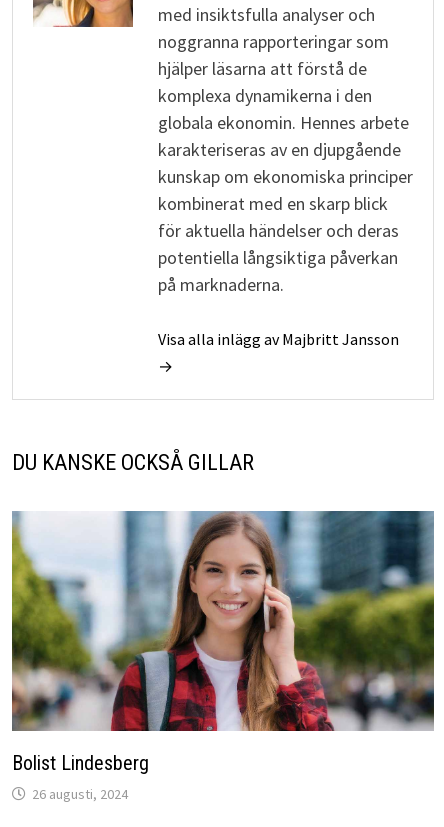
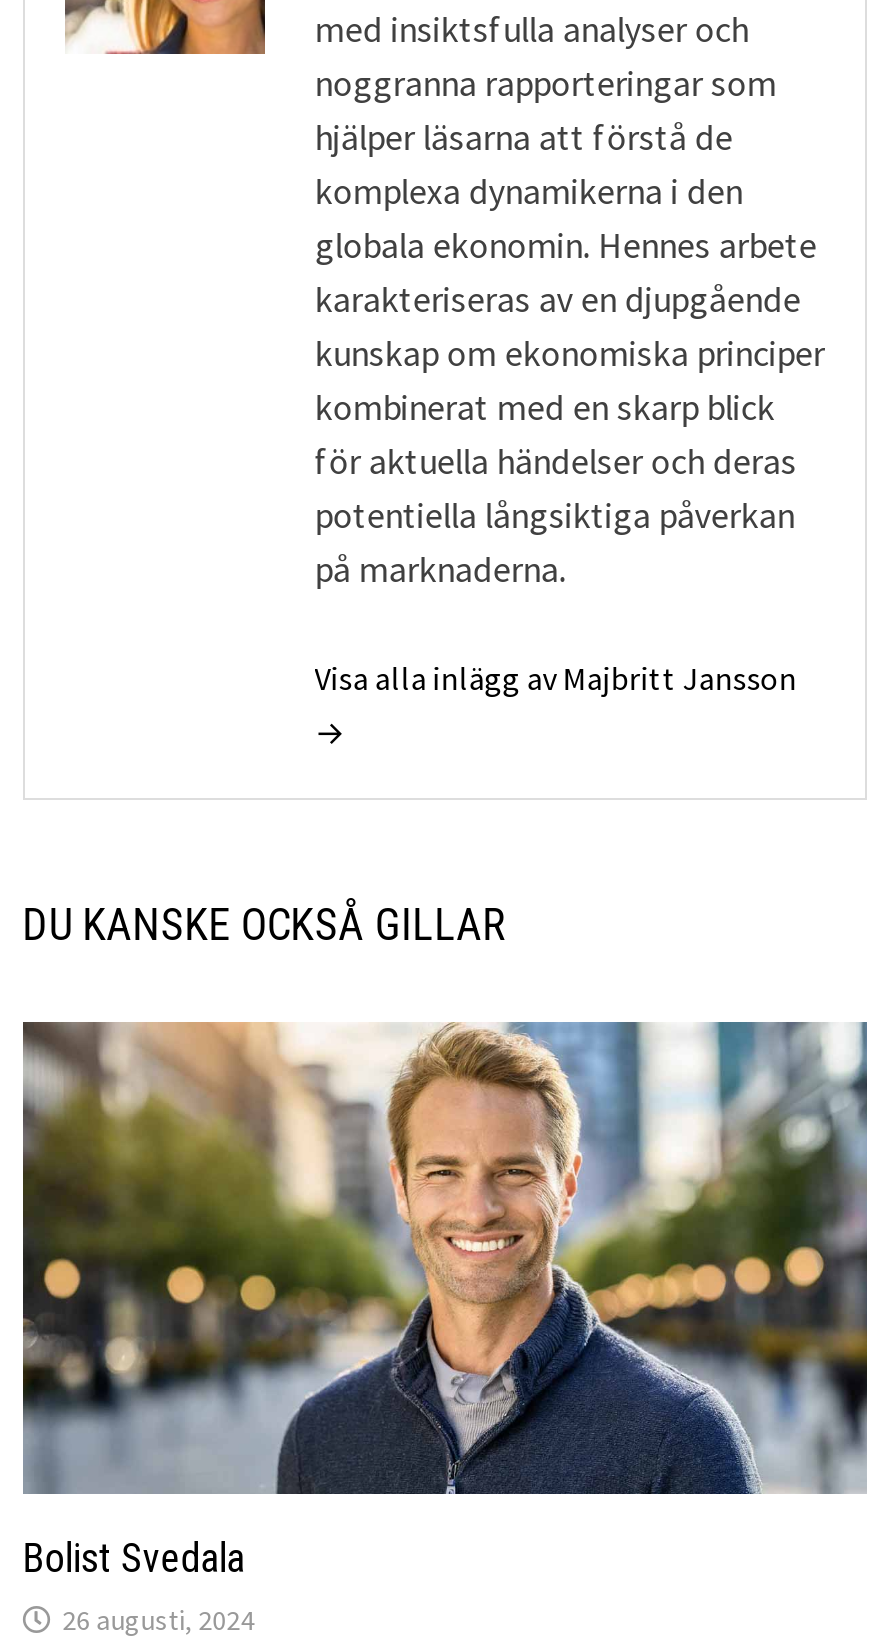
[11,510,435,775] [image] | Bolist Lindesberg -> [21,1020,869,1582] [image] | Bolist Svedala

